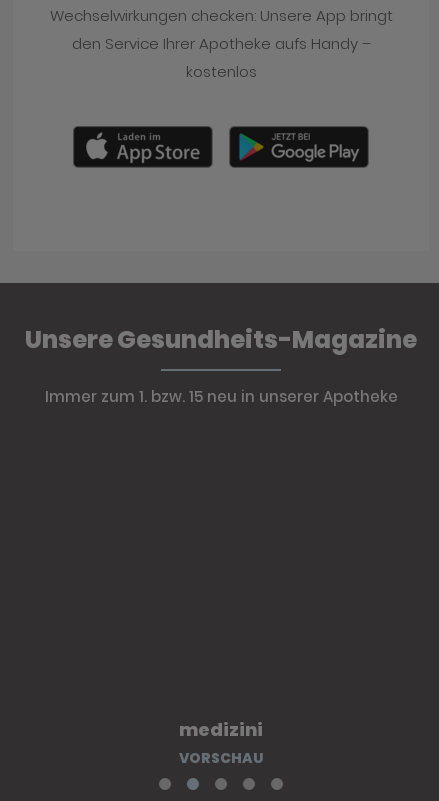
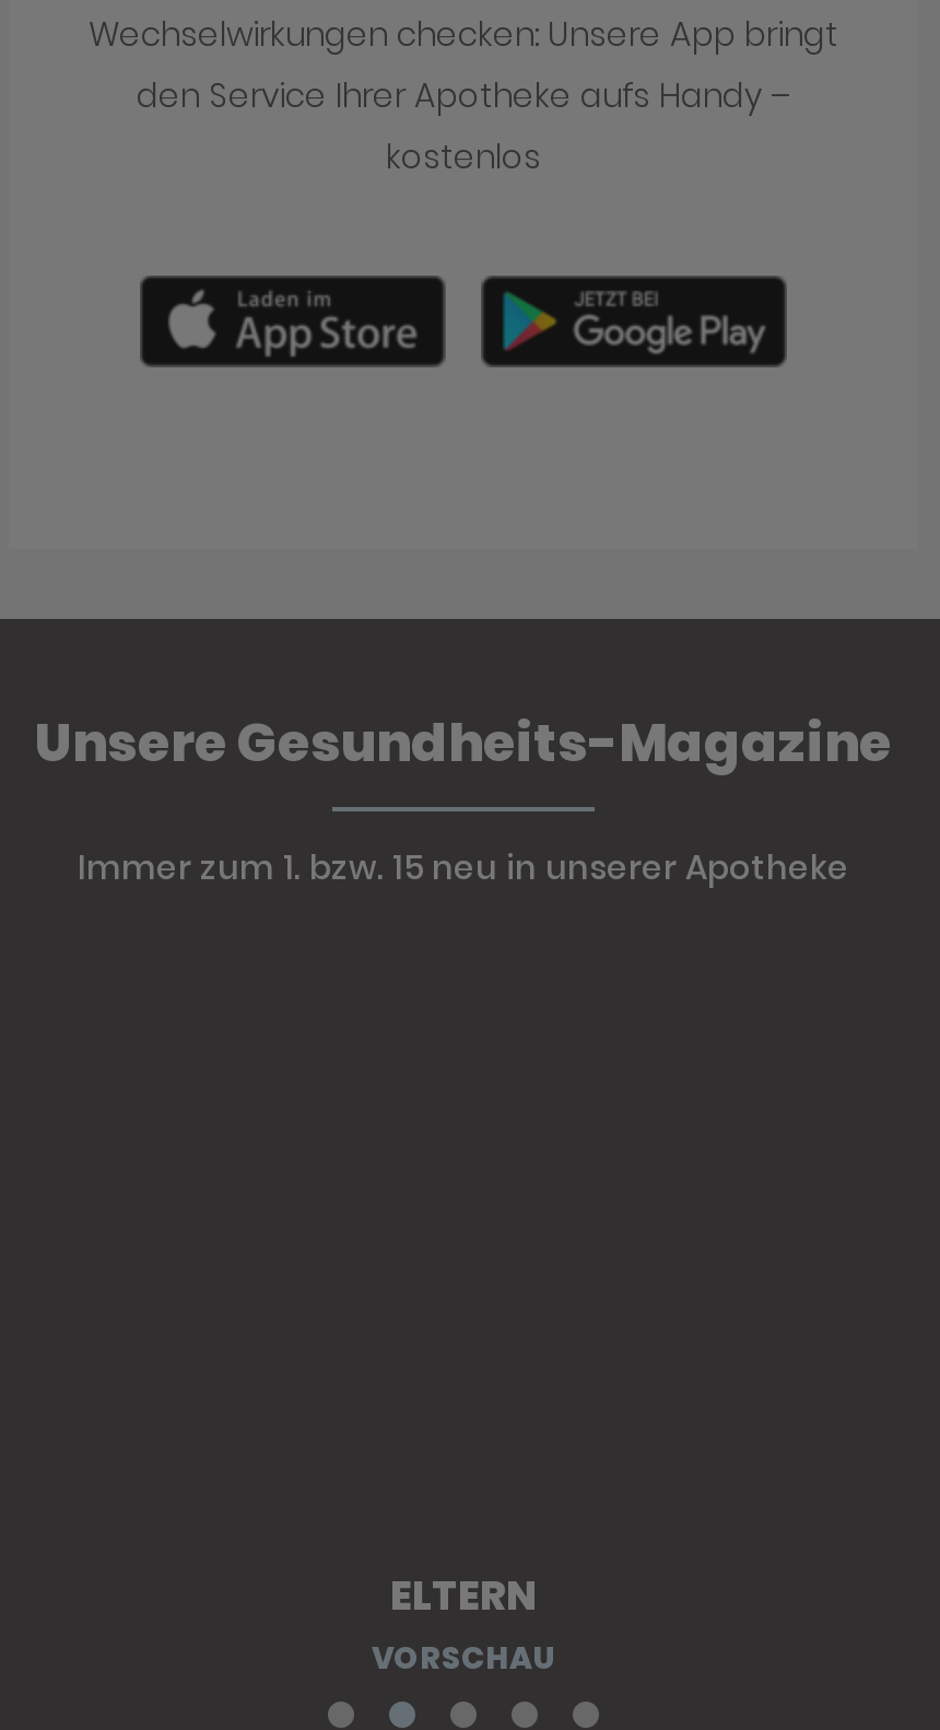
[179,717,263,742] medizini -> [390,1568,537,1622] ELTERN

